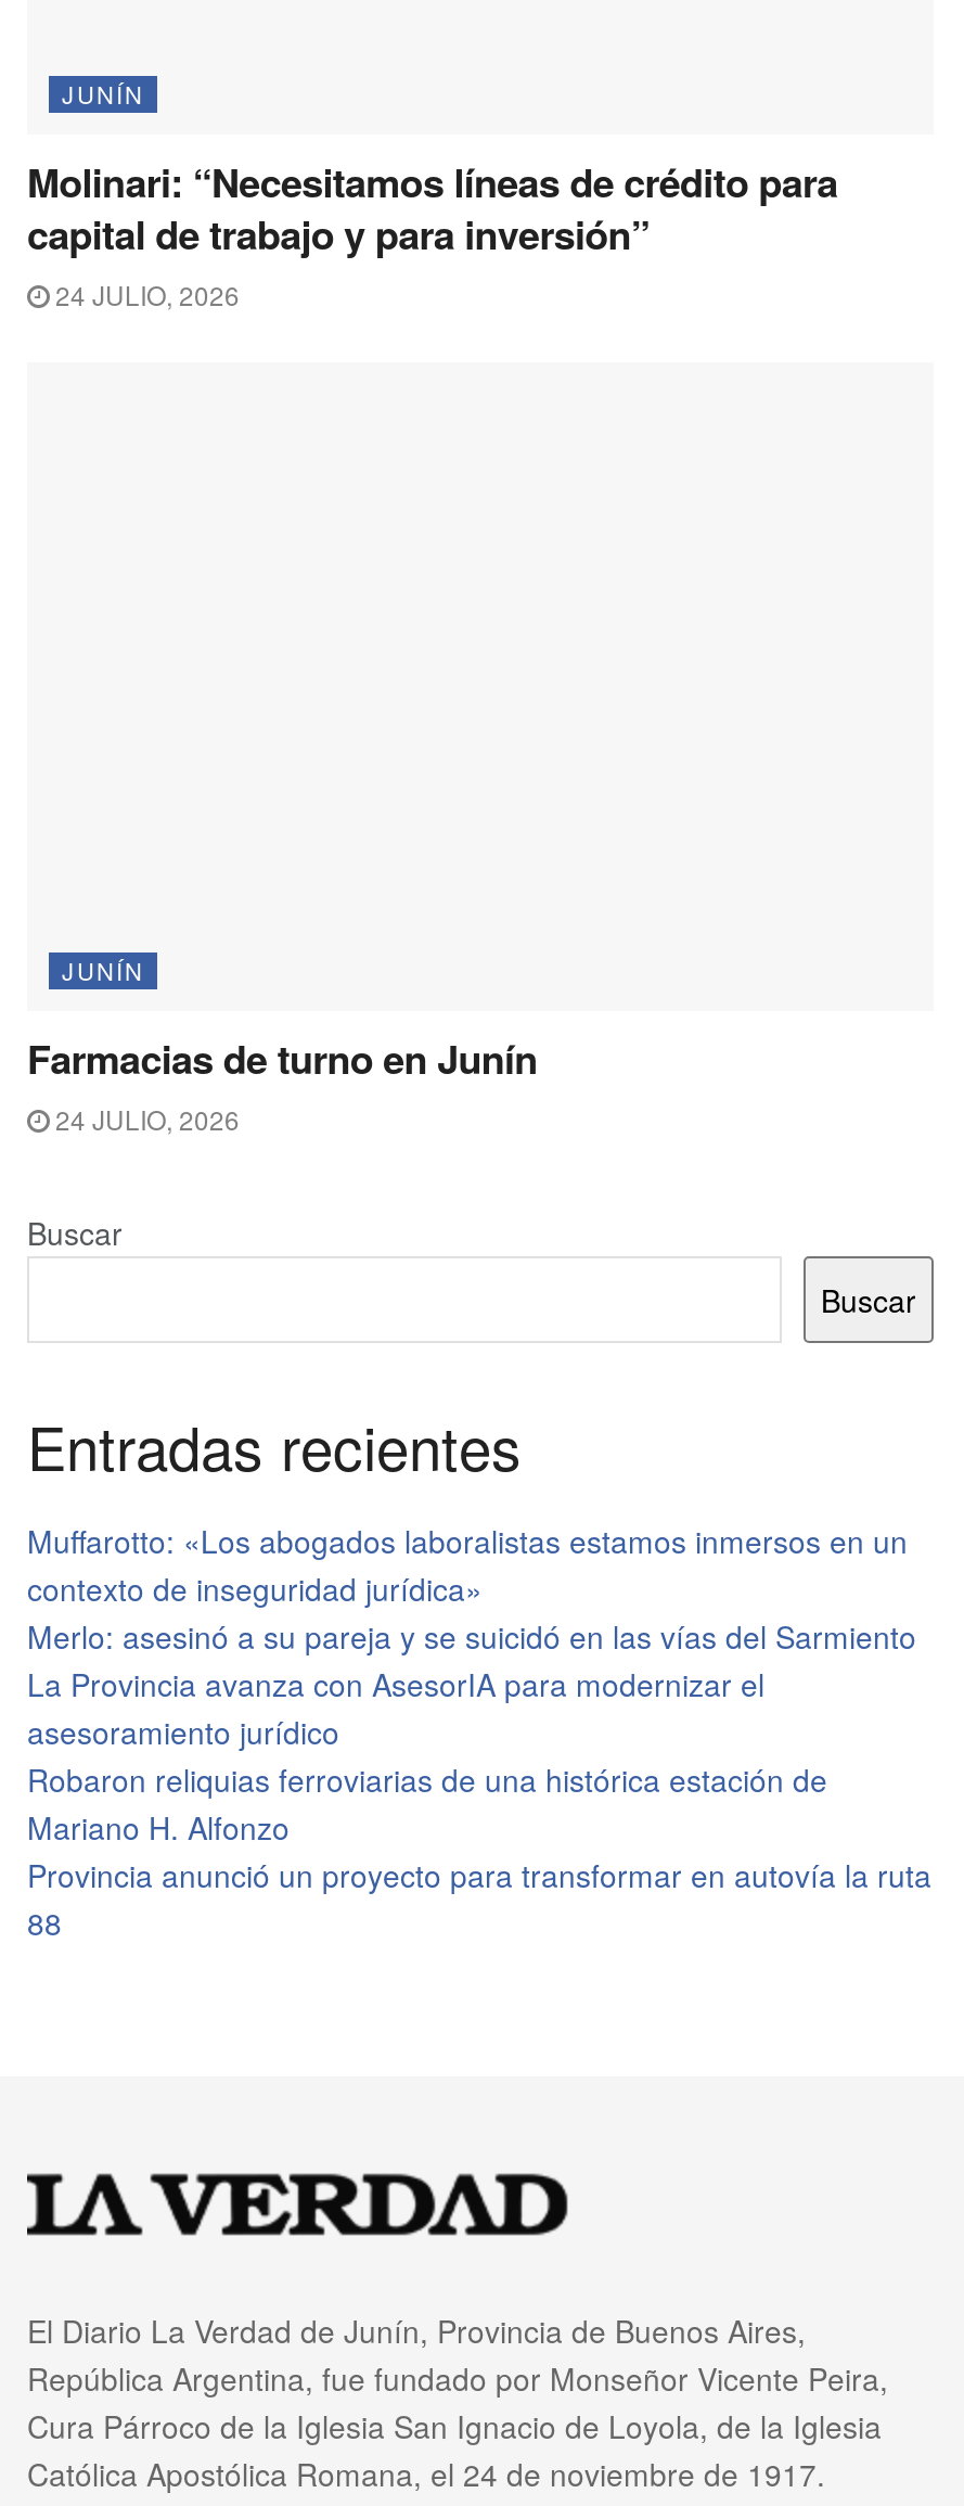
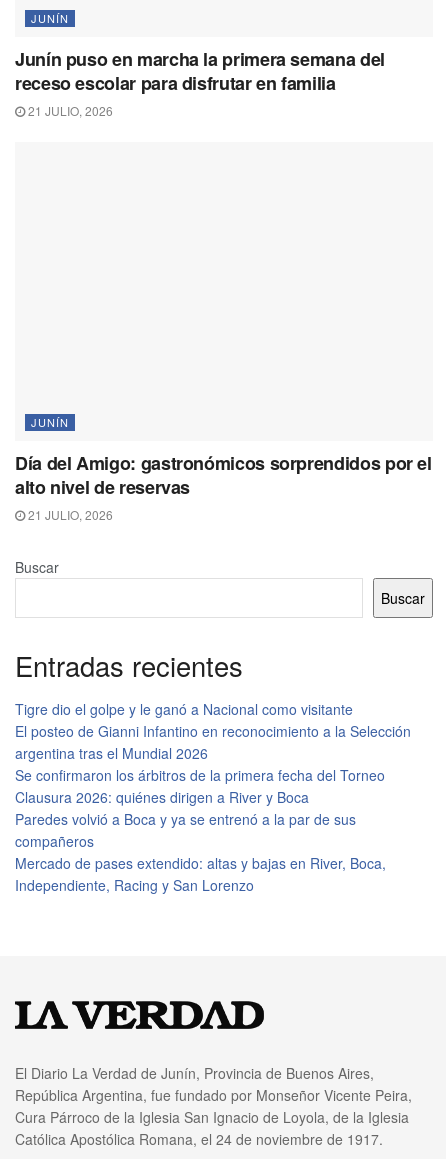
[27,155,838,313] Molinari: “Necesitamos líneas de crédito para | capital de trabajo y para inversión” | 24 JULIO, 2026 -> [15,46,385,119] Junín puso en marcha la primera semana del | receso escolar para disfrutar en familia | 21 JULIO, 2026
[27,1031,537,1138] Farmacias de turno en Junín | 24 JULIO, 2026 -> [15,450,432,523] Día del Amigo: gastronómicos sorprendidos por el | alto nivel de reservas | 21 JULIO, 2026
[27,1519,931,1944] Muffarotto: «Los abogados laboralistas estamos inmersos en un | contexto de inseguridad jurídica» | Merlo: asesinó a su pareja y se suicidó en las vías del Sarmiento | La Provincia avanza con AsesorIA para modernizar el | asesoramiento jurídico | Robaron reliquias ferroviarias de una histórica estación de | Mariano H. Alfonzo | Provincia anunció un proyecto para transformar en autovía la ruta | 88 -> [15,699,411,895] Tigre dio el golpe y le ganó a Nacional como visitante | El posteo de Gianni Infantino en reconocimiento a la Selección | argentina tras el Mundial 2026 | Se confirmaron los árbitros de la primera fecha del Torneo | Clausura 2026: quiénes dirigen a River y Boca | Paredes volvió a Boca y ya se entrenó a la par de sus | compañeros | Mercado de pases extendido: altas y bajas en River, Boca, | Independiente, Racing y San Lorenzo

